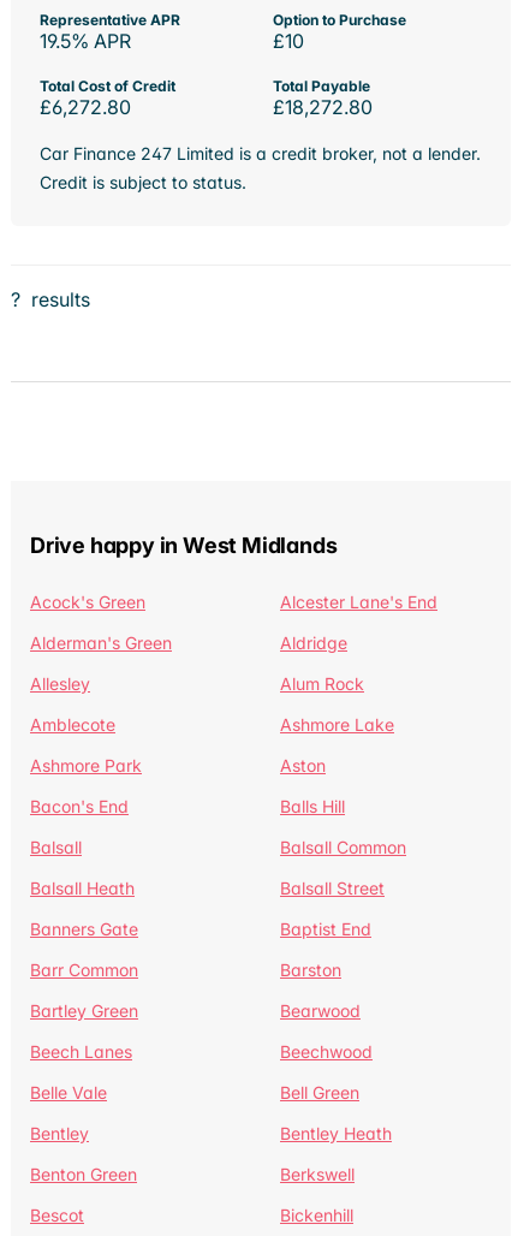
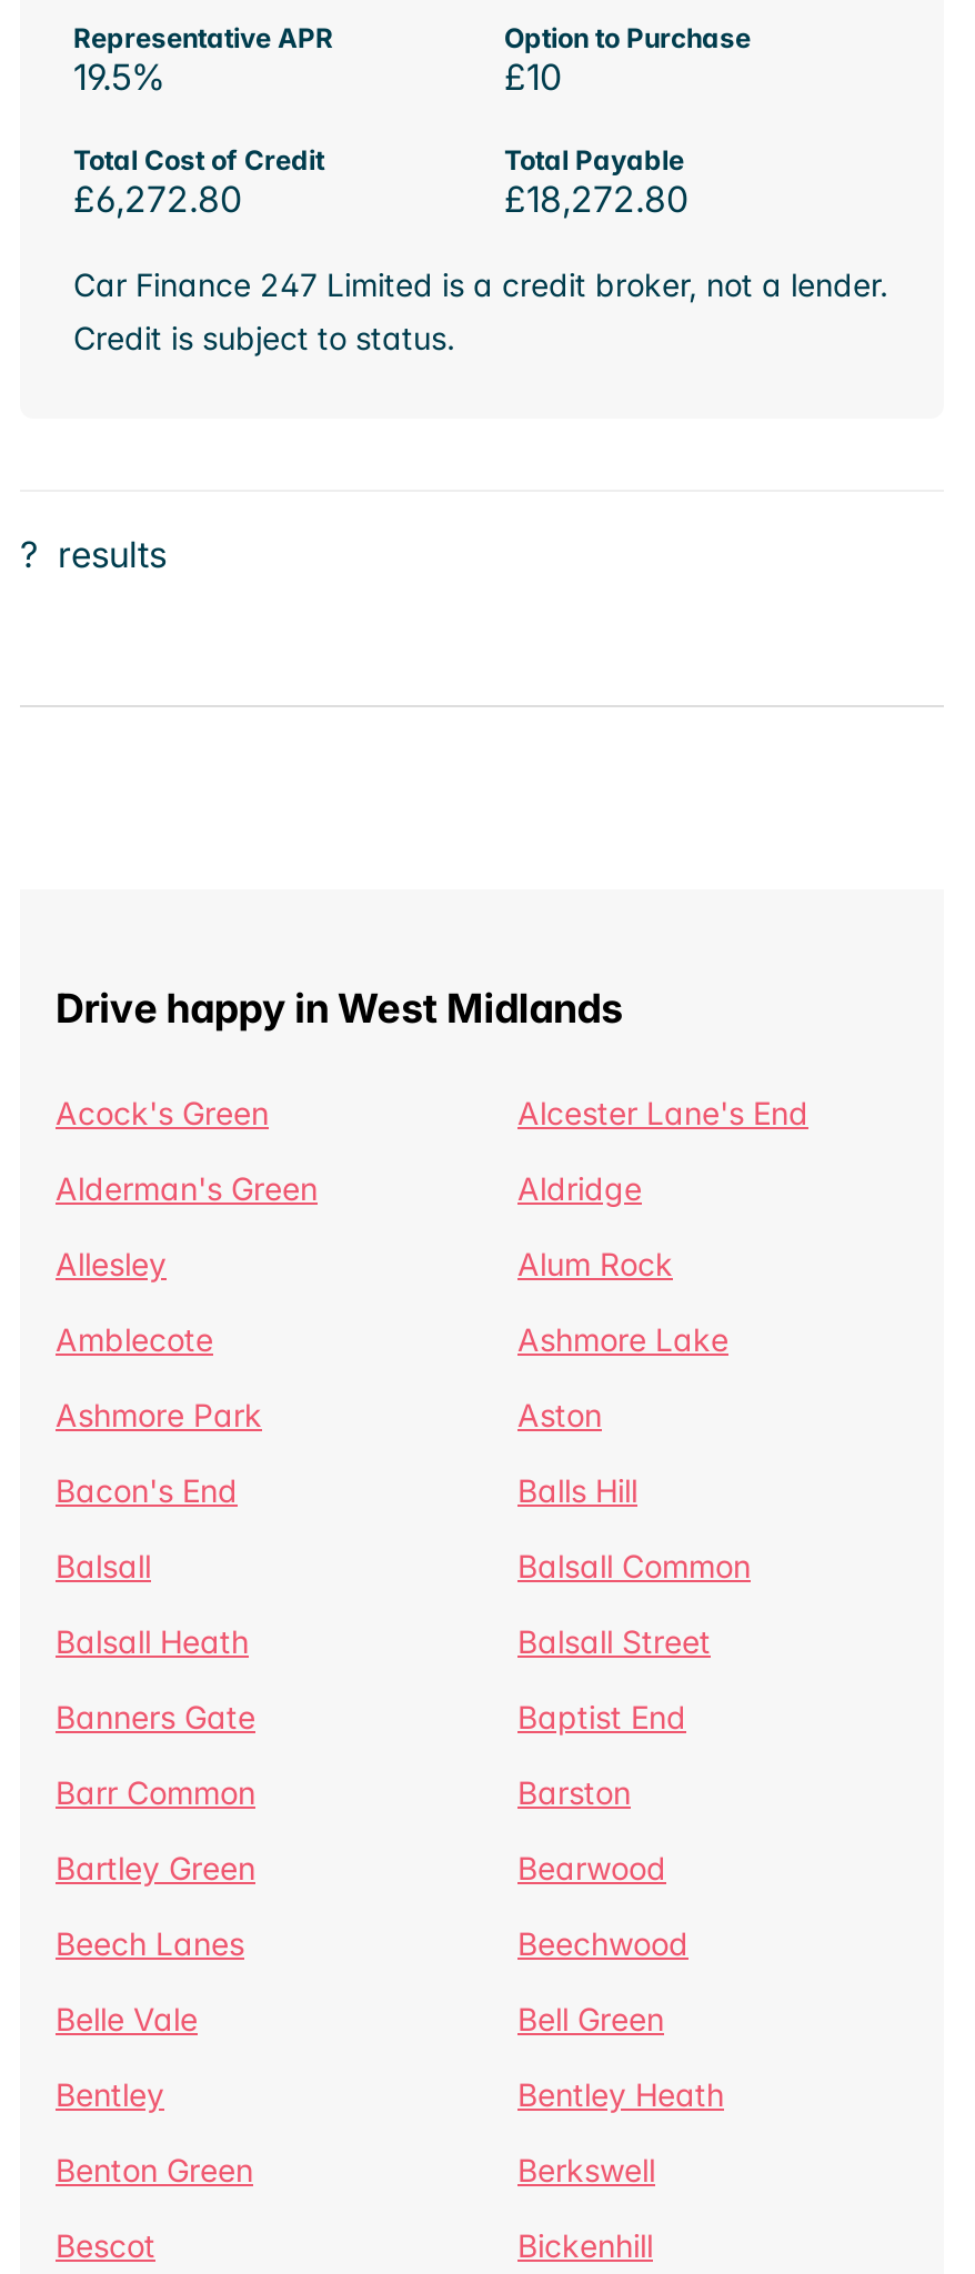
[40,29,131,53] 19.5% APR -> [73,54,164,99] 19.5%

